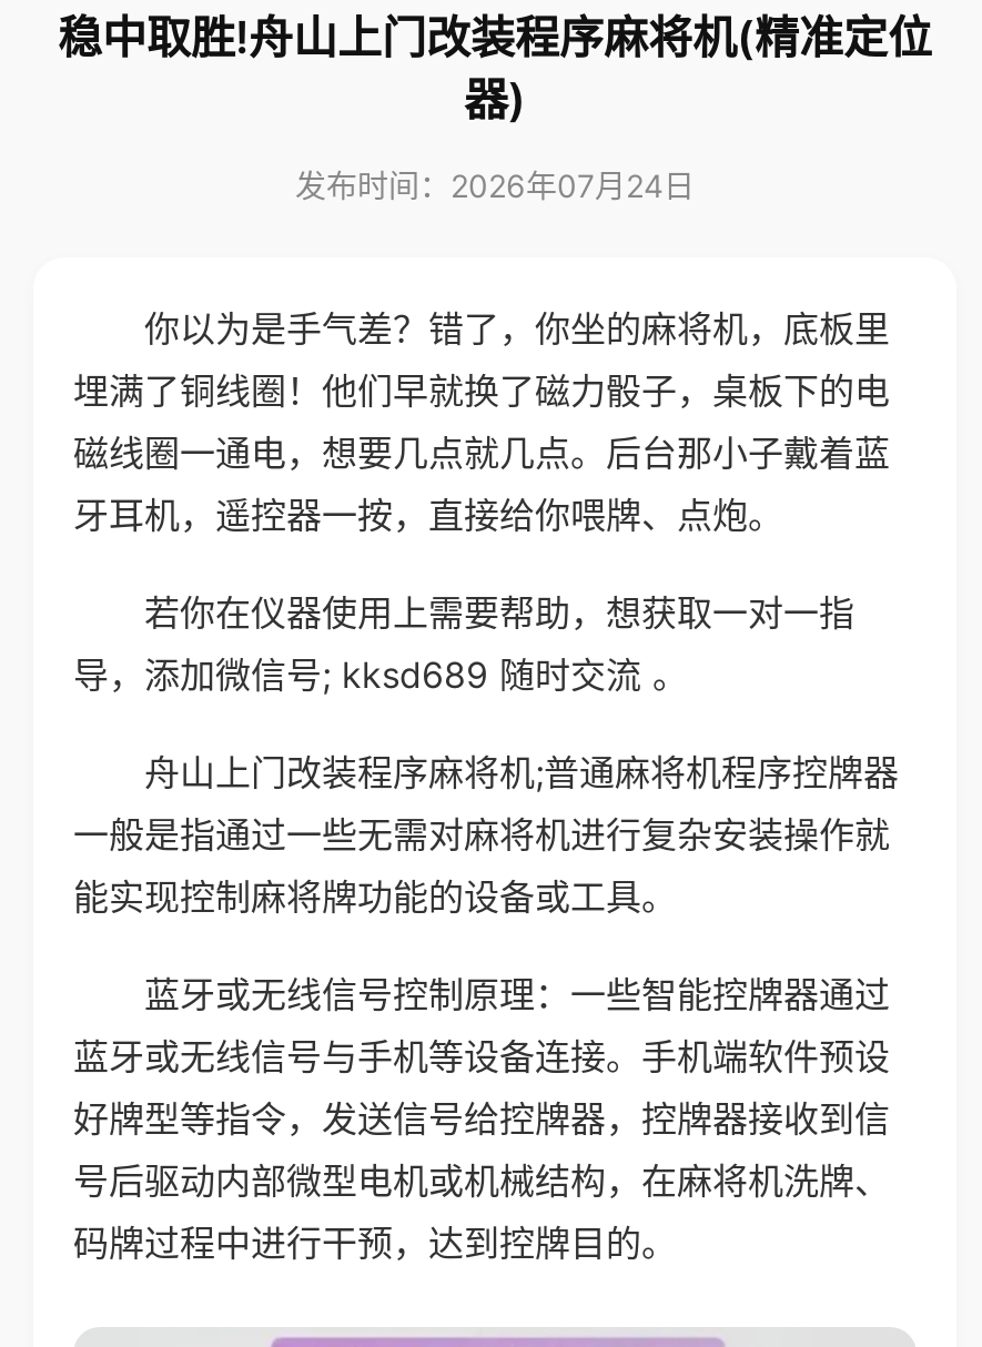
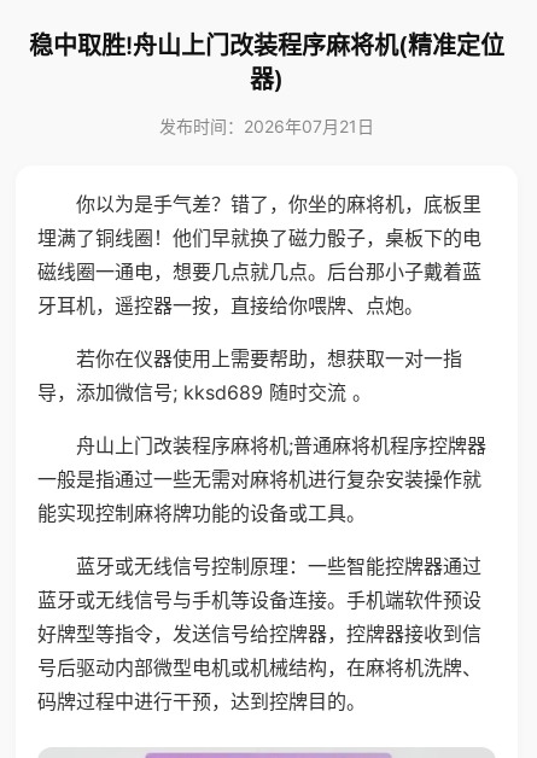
[295,166,695,204] 发布时间：2026年07月24日 -> [159,116,374,136] 发布时间：2026年07月21日

